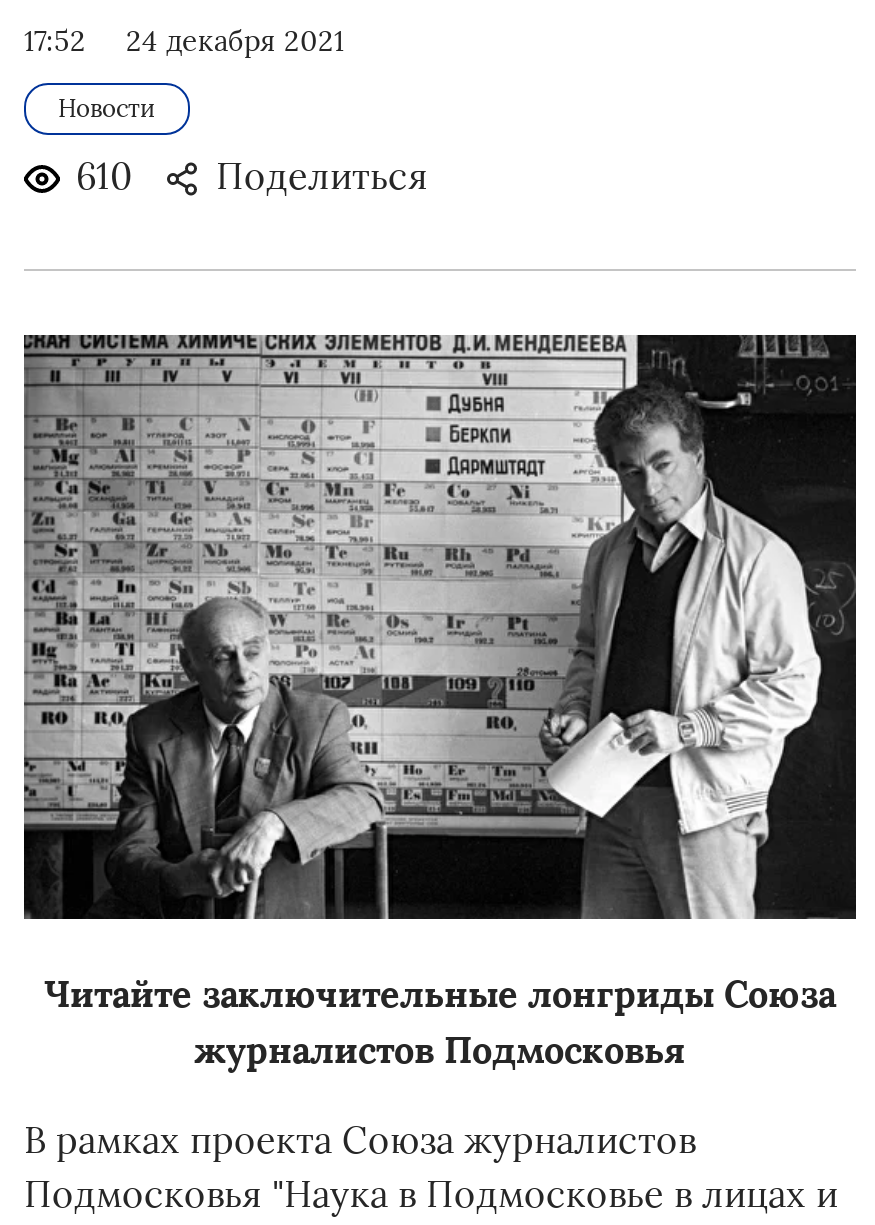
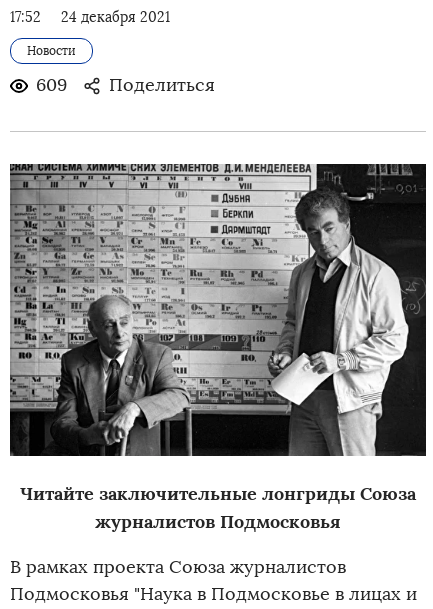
[76,155,428,199] 610 Поделиться -> [36,74,215,96] 609 Поделиться

